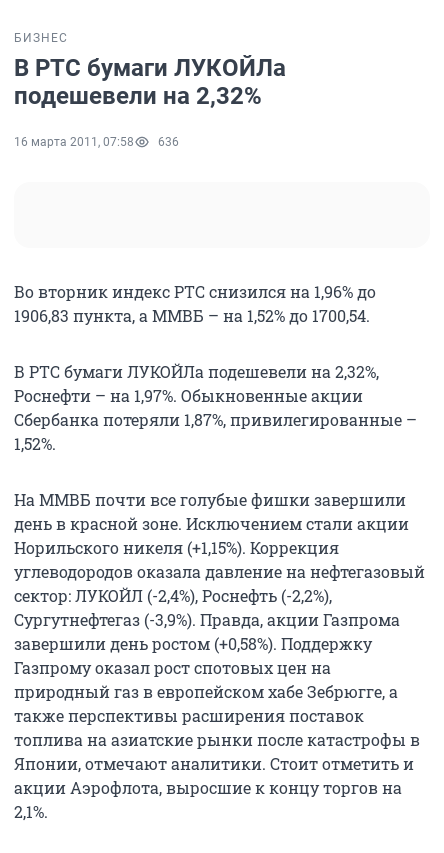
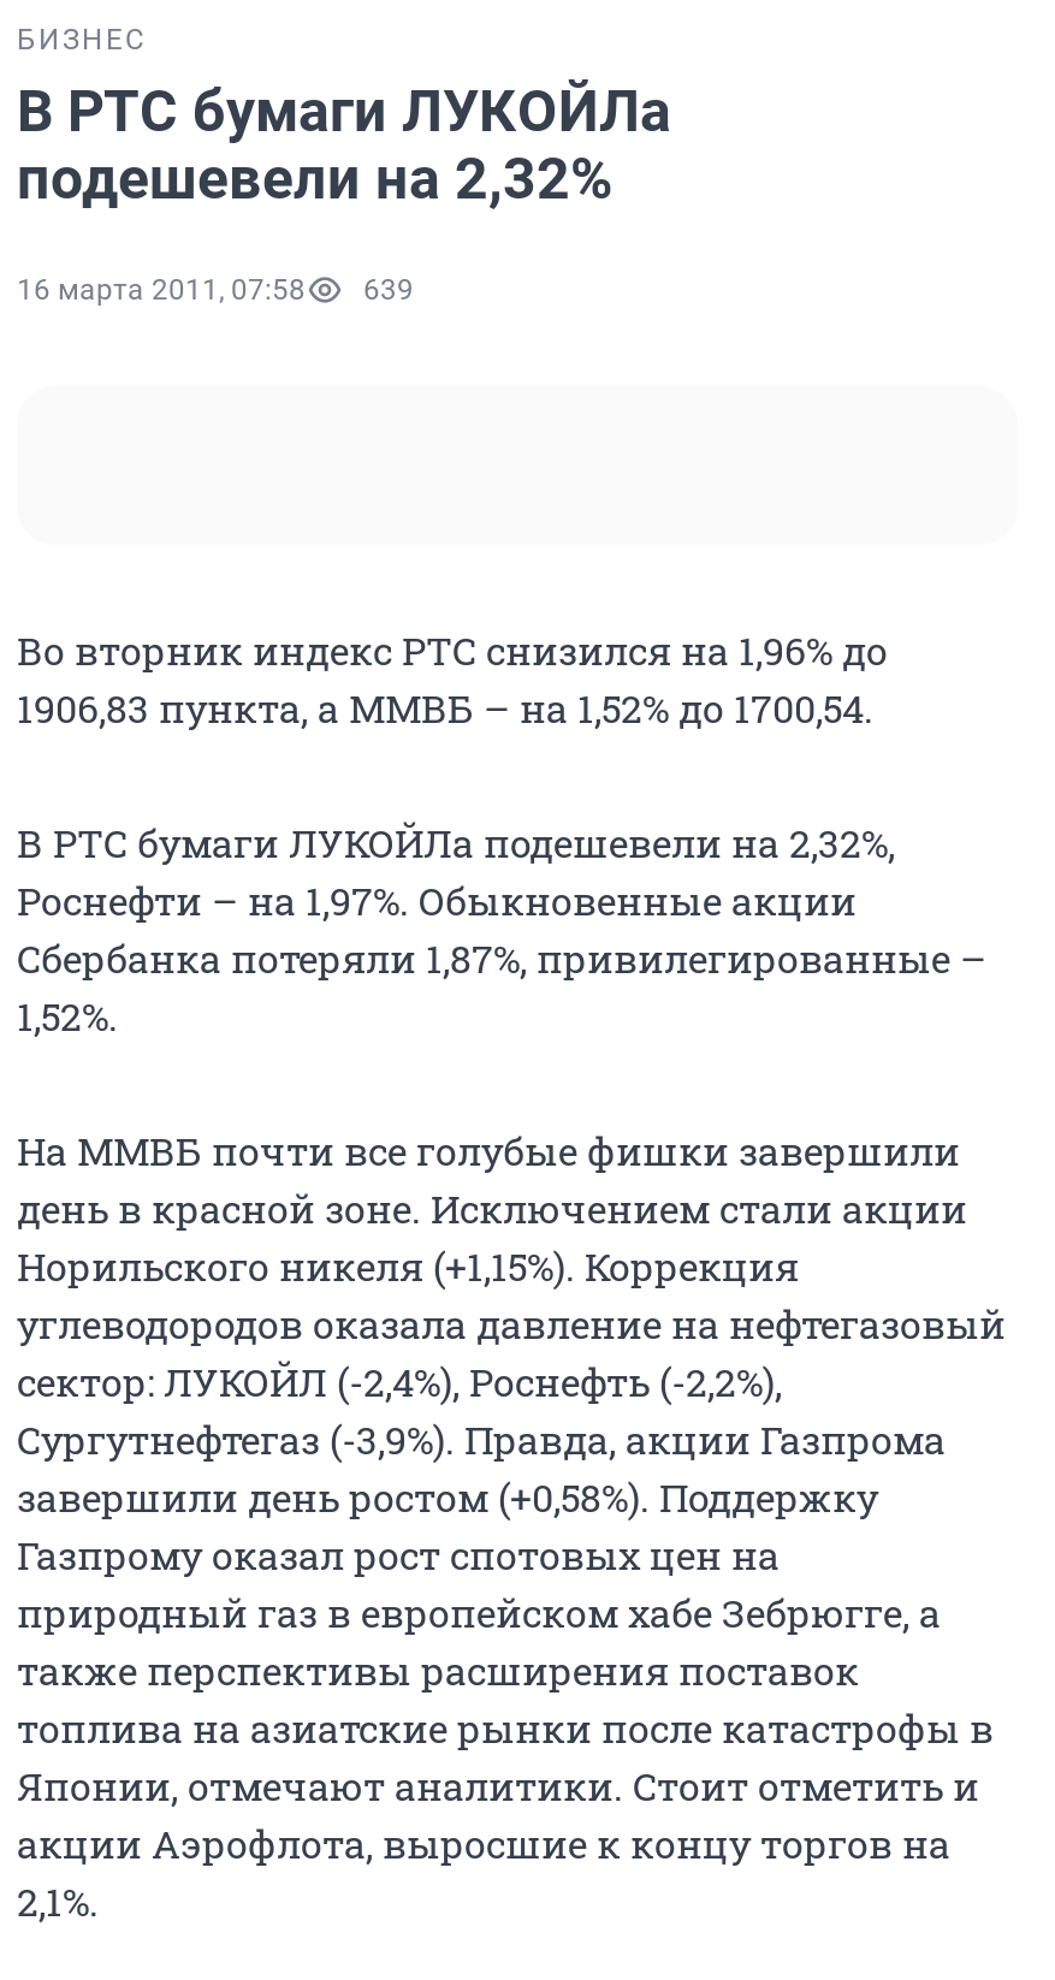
[14,135,179,149] 16 марта 2011, 07:58 636 -> [17,273,414,307] 16 марта 2011, 07:58 639

